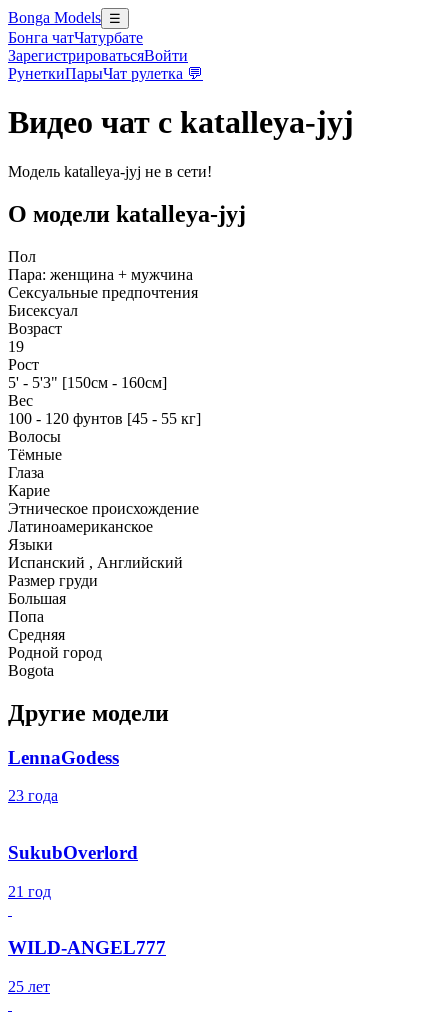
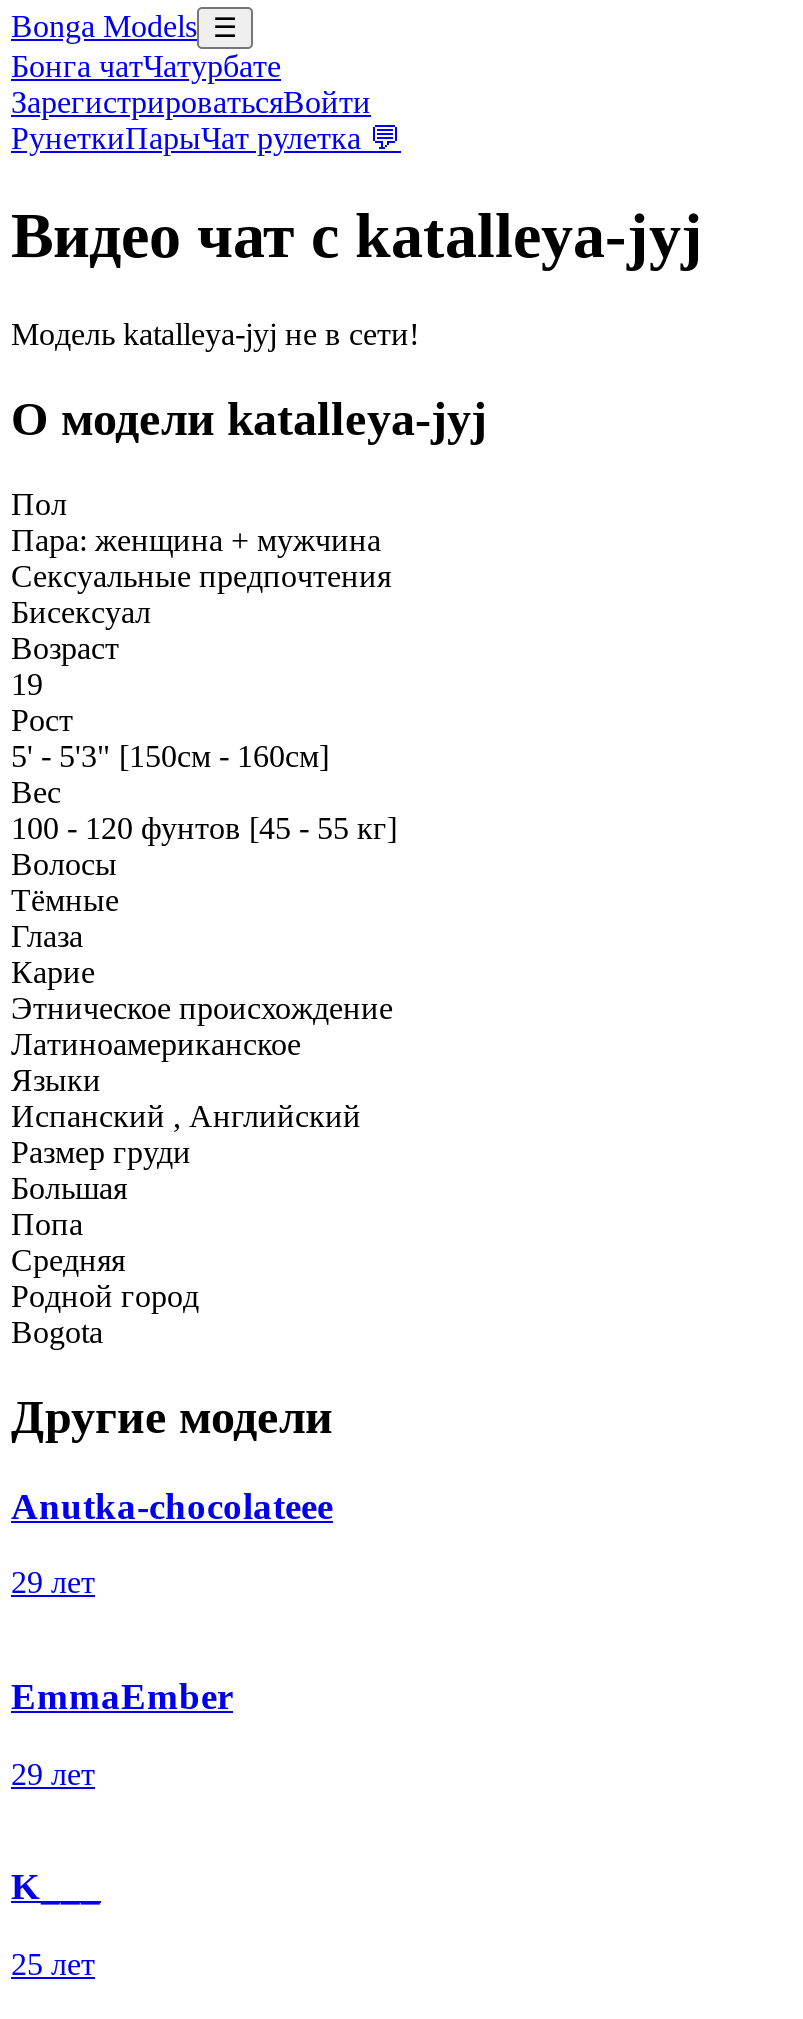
[8,746,119,767] LennaGodess -> [11,1484,333,1526] Anutka-chocolateee
[8,787,58,804] 23 года -> [11,1565,95,1599] 29 лет
[8,842,138,863] SukubOverlord -> [11,1675,233,1717] EmmaEmber
[8,883,51,900] 21 год -> [11,1756,95,1790] 29 лет
[8,937,166,958] WILD-ANGEL777 -> [11,1866,101,1908] K___

